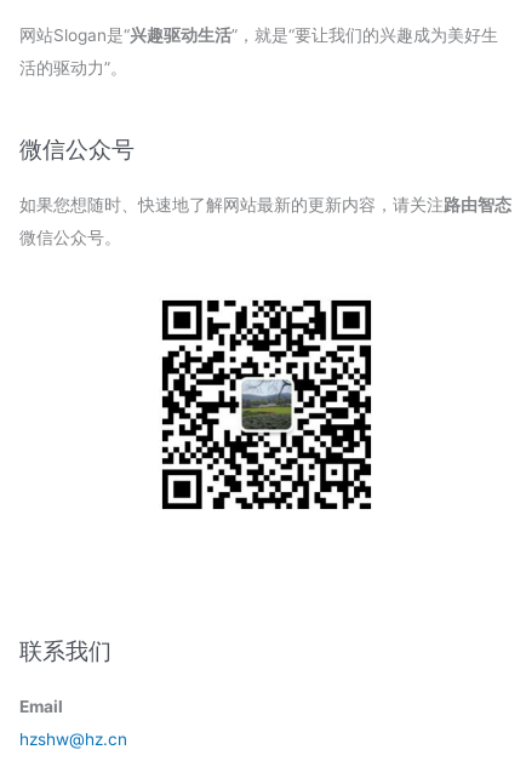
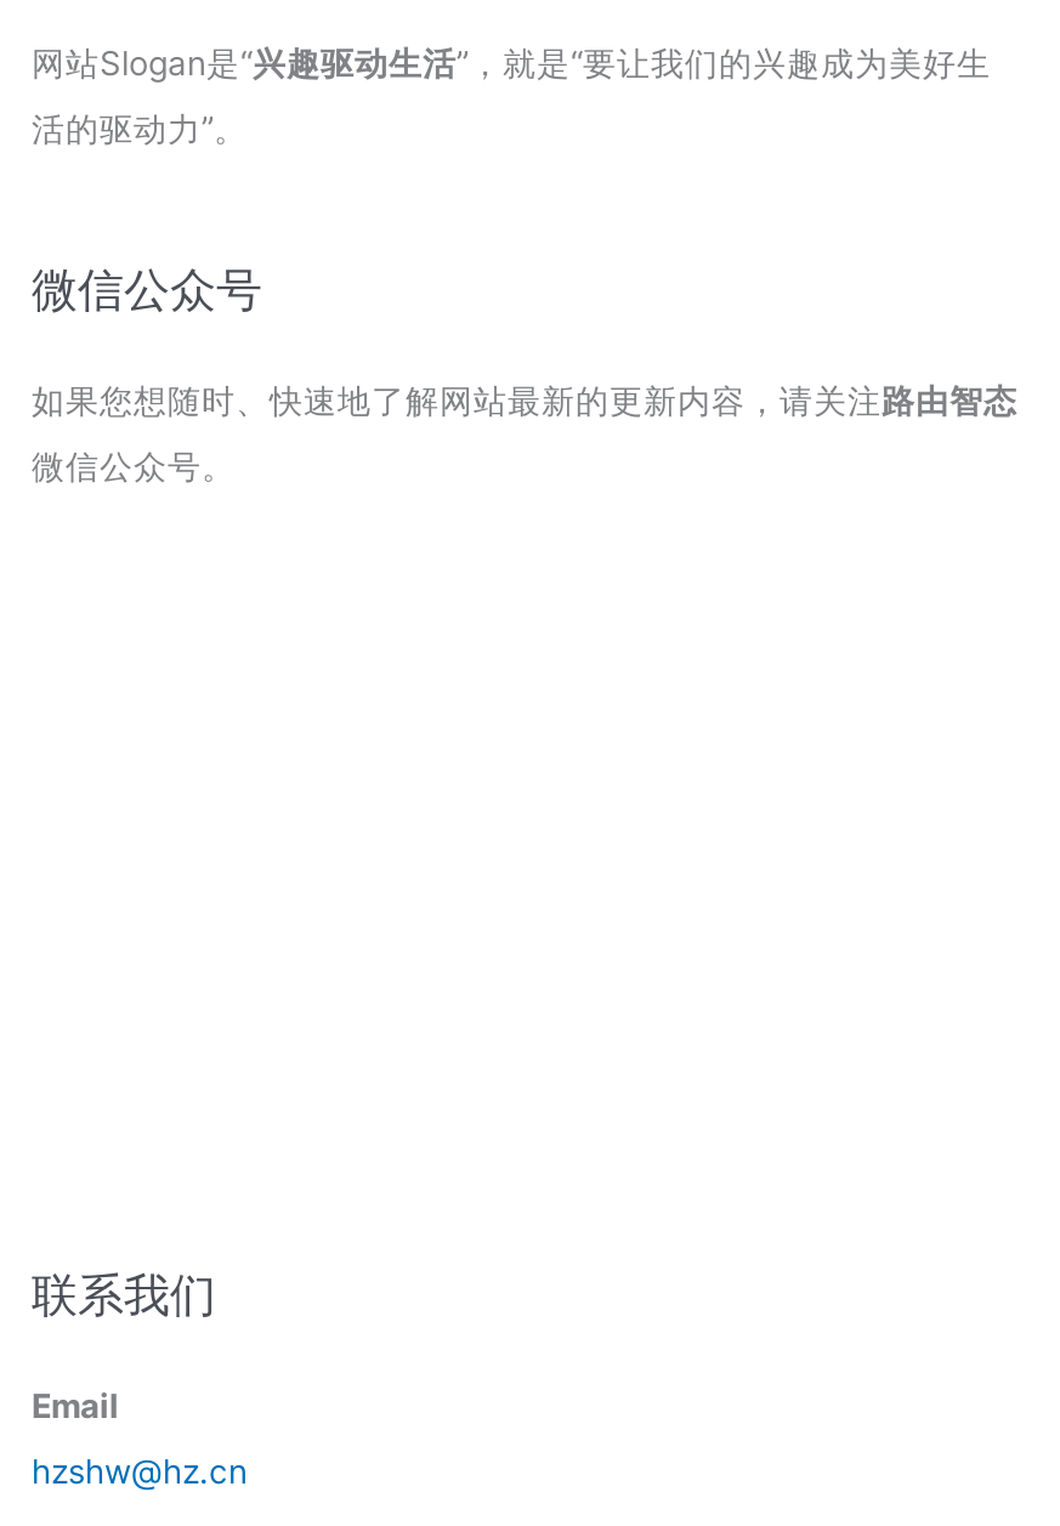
[161,299,372,510] [image] -> none

